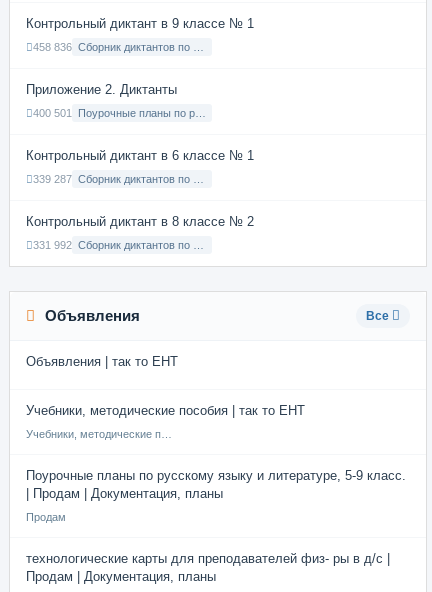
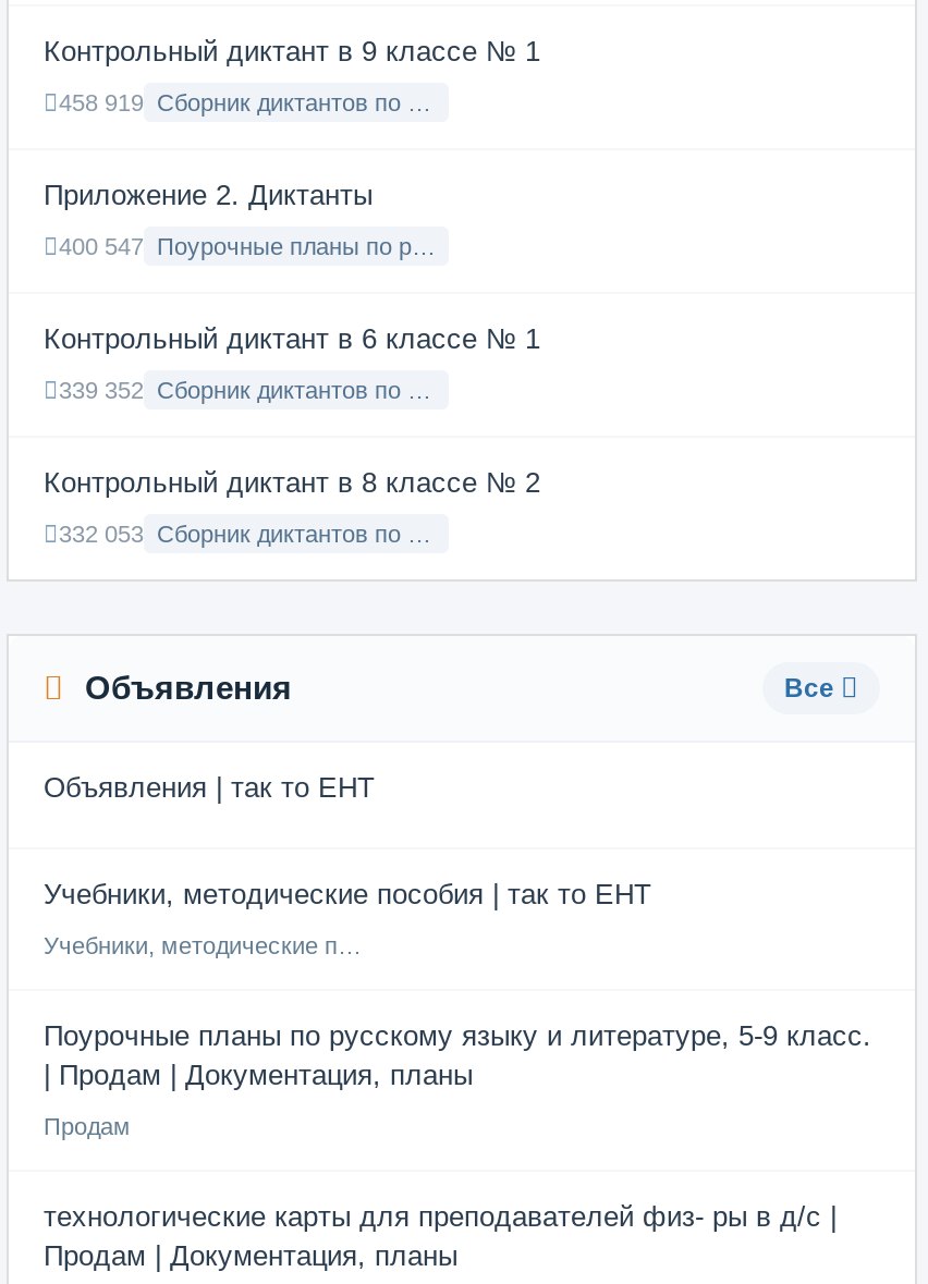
[33,41,72,53] 458 836 -> [59,89,144,115] 458 919
[33,107,72,119] 400 501 -> [59,233,144,259] 400 547
[33,173,72,185] 339 287 -> [59,377,144,403] 339 352
[33,239,72,251] 331 992 -> [59,521,144,547] 332 053

